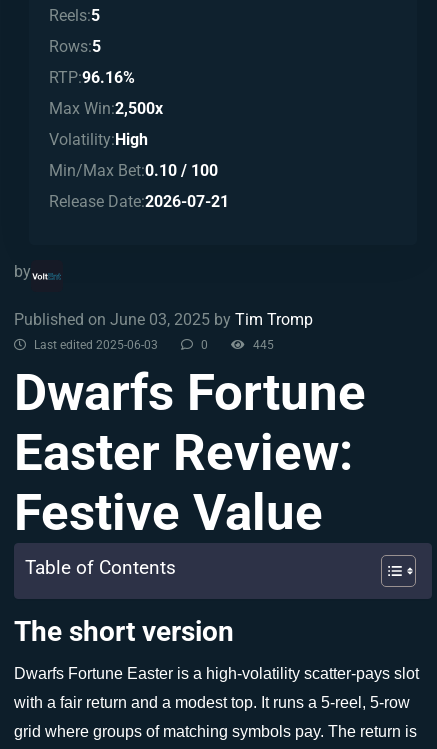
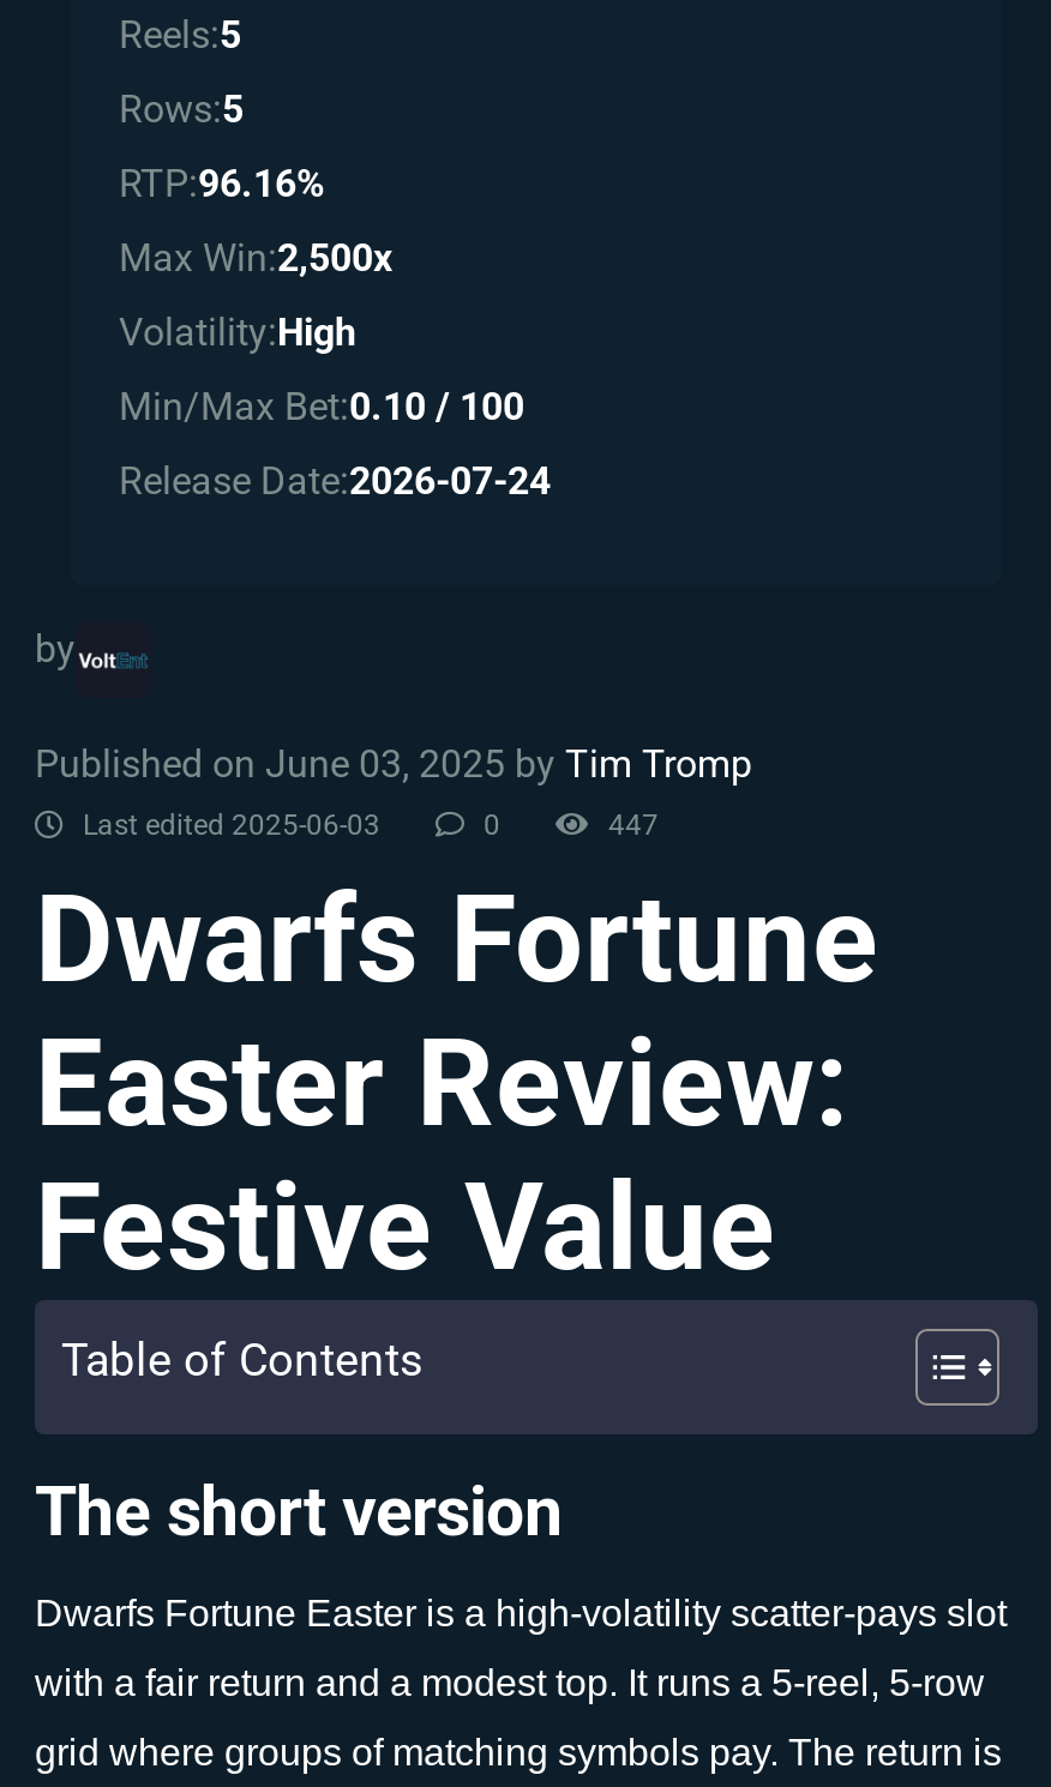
[49,192,229,211] Release Date:2026-07-21 -> [119,458,551,503] Release Date:2026-07-24
[250,338,274,352] 445 -> [601,809,659,842] 447

